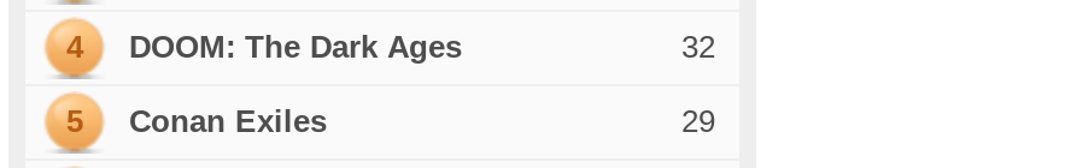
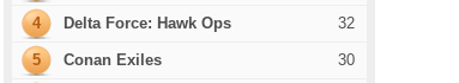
[129,28,462,64] DOOM: The Dark Ages -> [64,14,231,32] Delta Force: Hawk Ops
[681,102,715,138] 29 -> [338,51,355,68] 30

